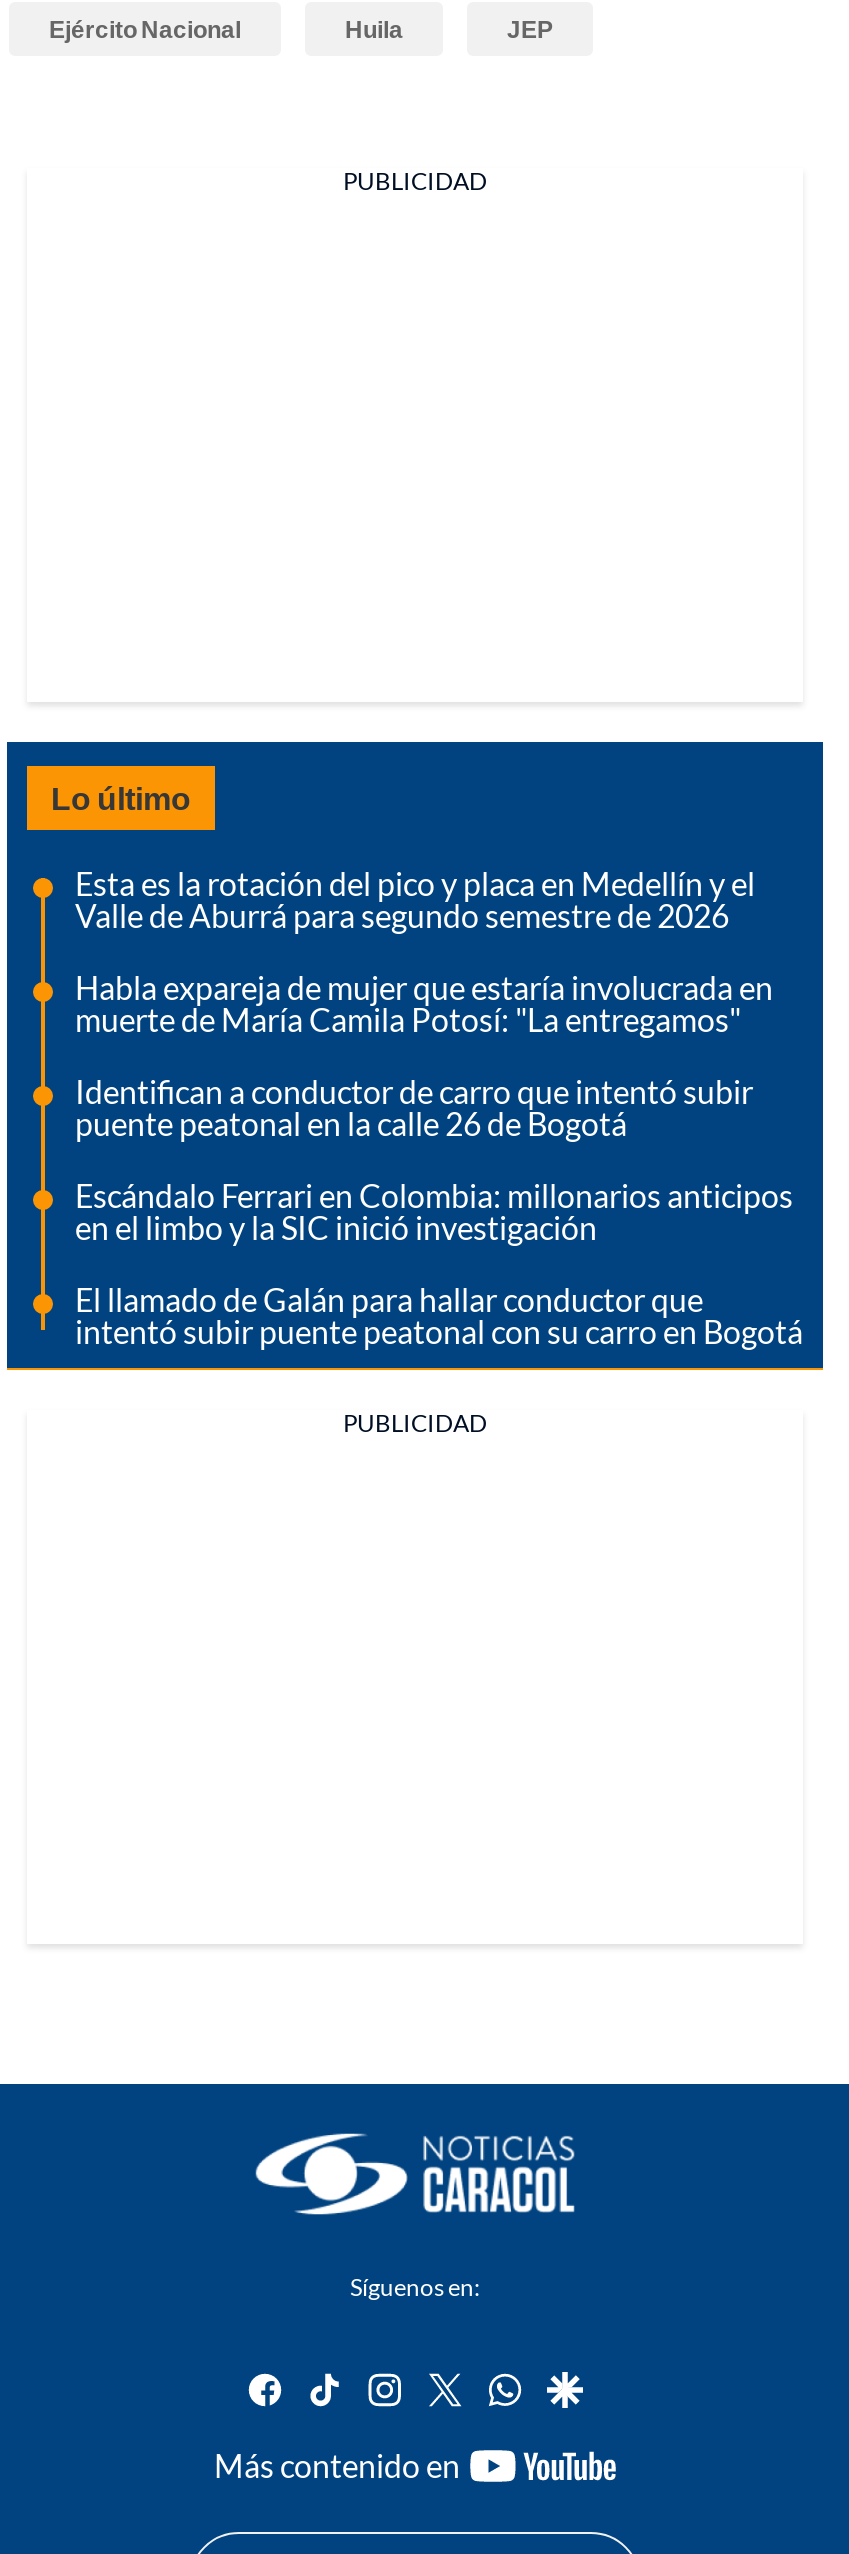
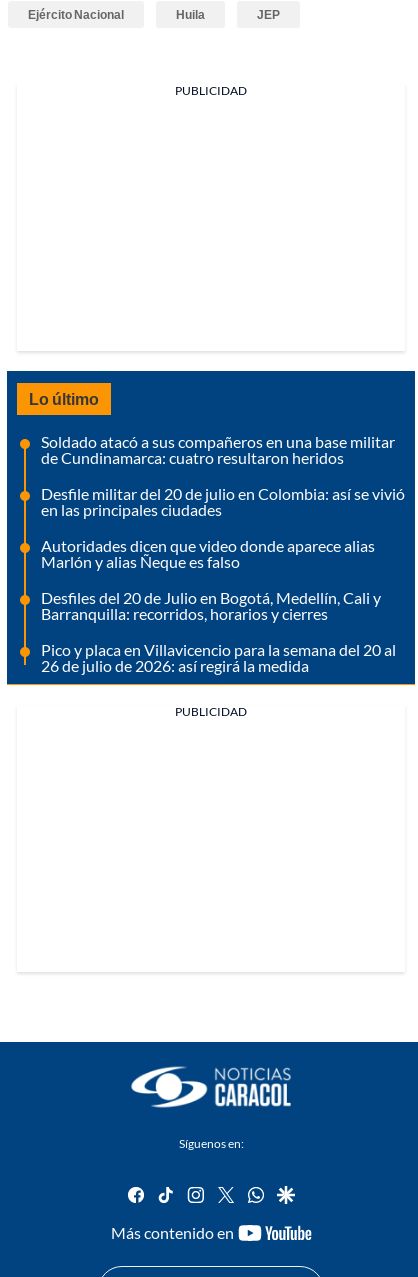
[75,864,755,934] Esta es la rotación del pico y placa en Medellín y el | Valle de Aburrá para segundo semestre de 2026 -> [41,432,395,467] Soldado atacó a sus compañeros en una base militar | de Cundinamarca: cuatro resultaron heridos
[75,968,773,1038] Habla expareja de mujer que estaría involucrada en | muerte de María Camila Potosí: "La entregamos" -> [41,484,405,519] Desfile militar del 20 de julio en Colombia: así se vivió | en las principales ciudades
[75,1072,753,1142] Identifican a conductor de carro que intentó subir | puente peatonal en la calle 26 de Bogotá -> [41,536,375,571] Autoridades dicen que video donde aparece alias | Marlón y alias Ñeque es falso
[75,1176,793,1246] Escándalo Ferrari en Colombia: millonarios anticipos | en el limbo y la SIC inició investigación -> [41,588,381,623] Desfiles del 20 de Julio en Bogotá, Medellín, Cali y | Barranquilla: recorridos, horarios y cierres
[75,1280,803,1350] El llamado de Galán para hallar conductor que | intentó subir puente peatonal con su carro en Bogotá -> [41,640,396,675] Pico y placa en Villavicencio para la semana del 20 al | 26 de julio de 2026: así regirá la medida

